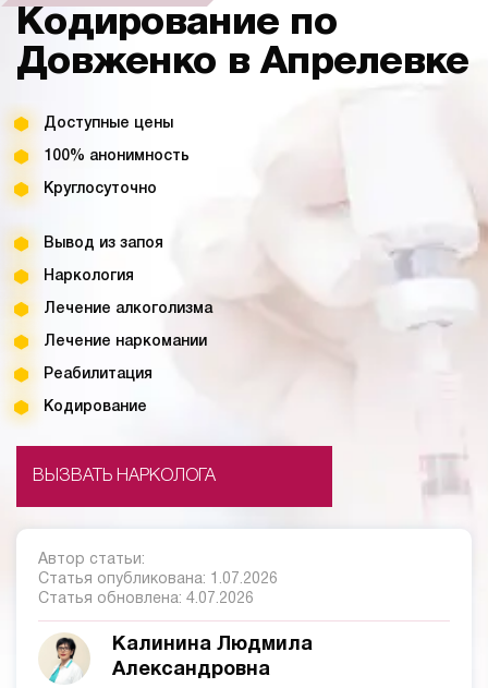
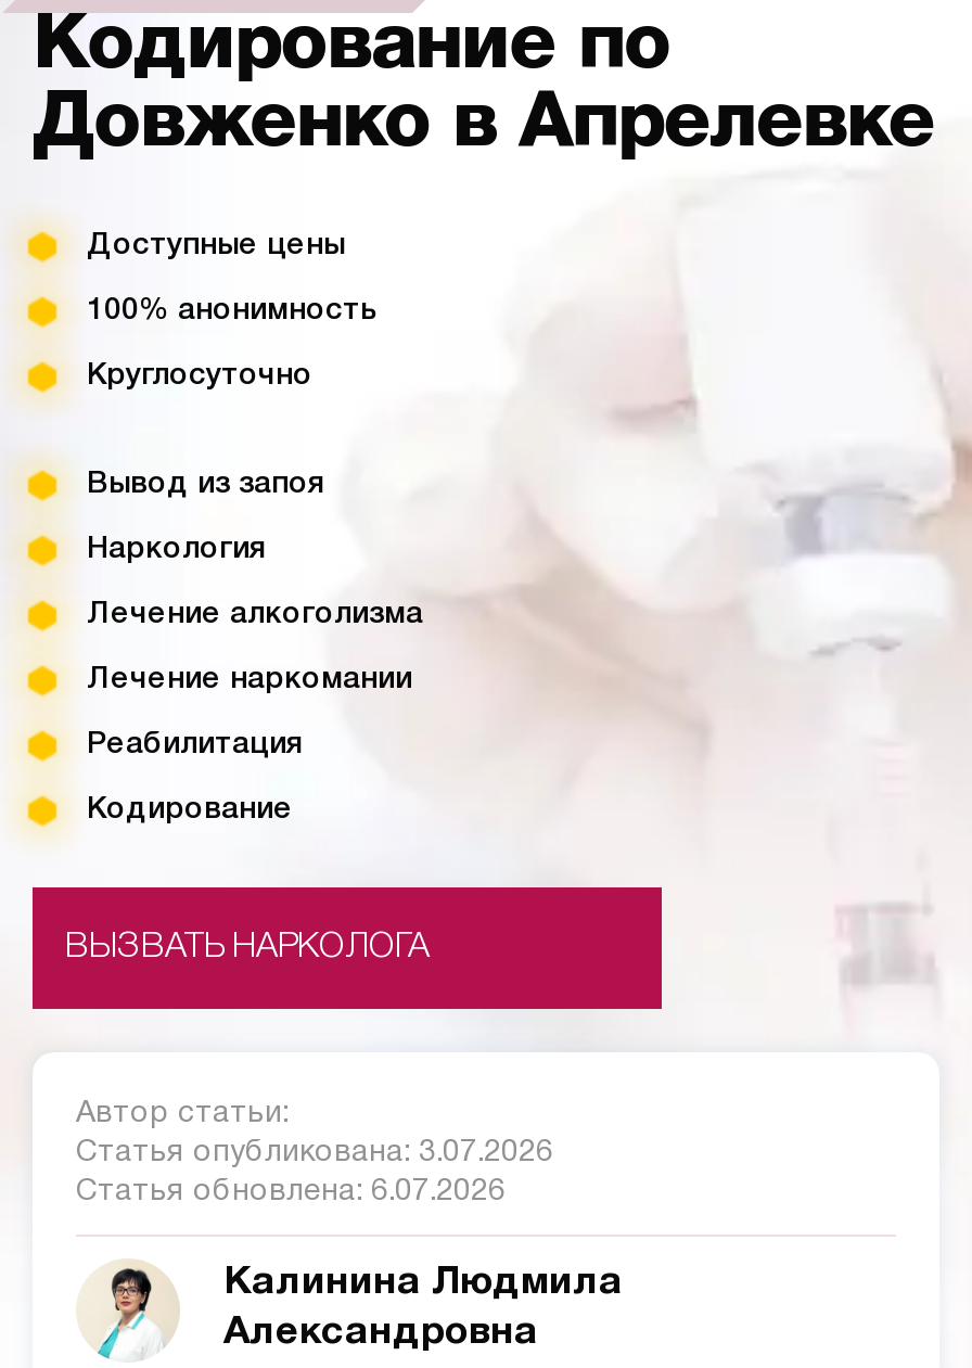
[38,573,278,587] Статья опубликована: 1.07.2026 -> [76,1139,553,1168] Статья опубликована: 3.07.2026
[38,592,254,606] Статья обновлена: 4.07.2026 -> [76,1178,506,1207] Статья обновлена: 6.07.2026

